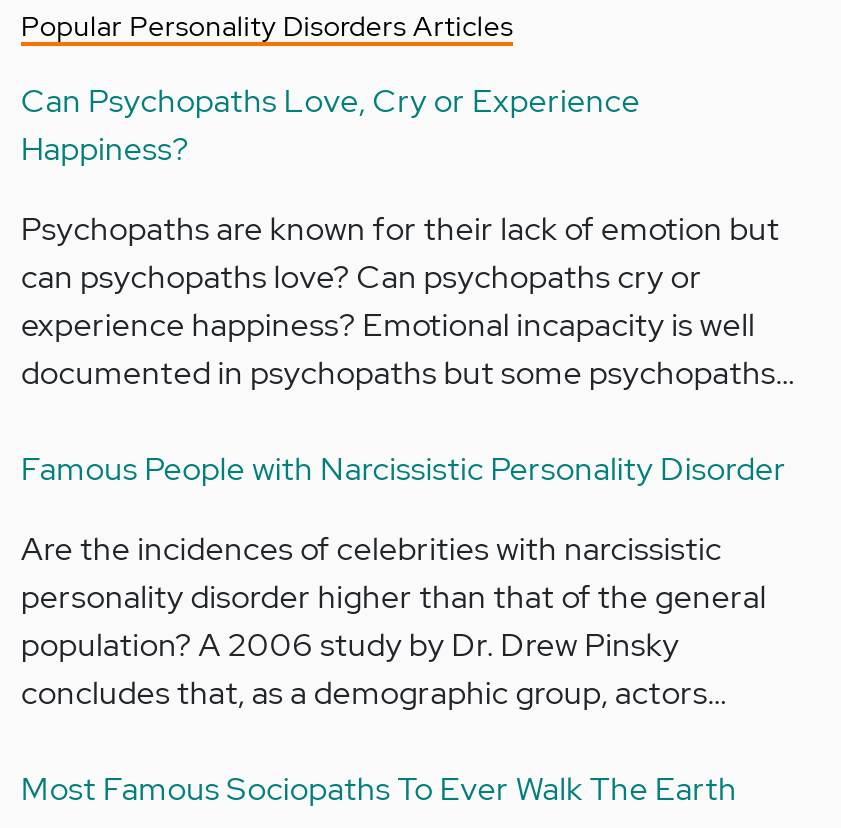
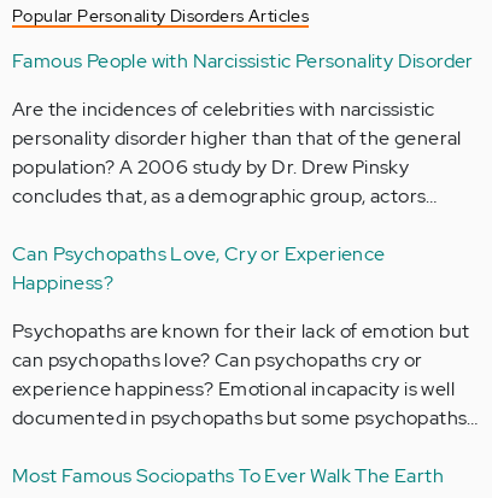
moved [21,79,795,393] -> [12,241,478,430]: Can Psychopaths Love, Cry or Experience | Happiness? | Psychopaths are known for their lack of emotion but | can psychopaths love? Can psychopaths cry or | experience happiness? Emotional incapacity is well | documented in psychopaths but some psychopaths…
moved [21,447,787,713] -> [12,48,474,208]: Famous People with Narcissistic Personality Disorder | Are the incidences of celebrities with narcissistic | personality disorder higher than that of the general | population? A 2006 study by Dr. Drew Pinsky | concludes that, as a demographic group, actors…

